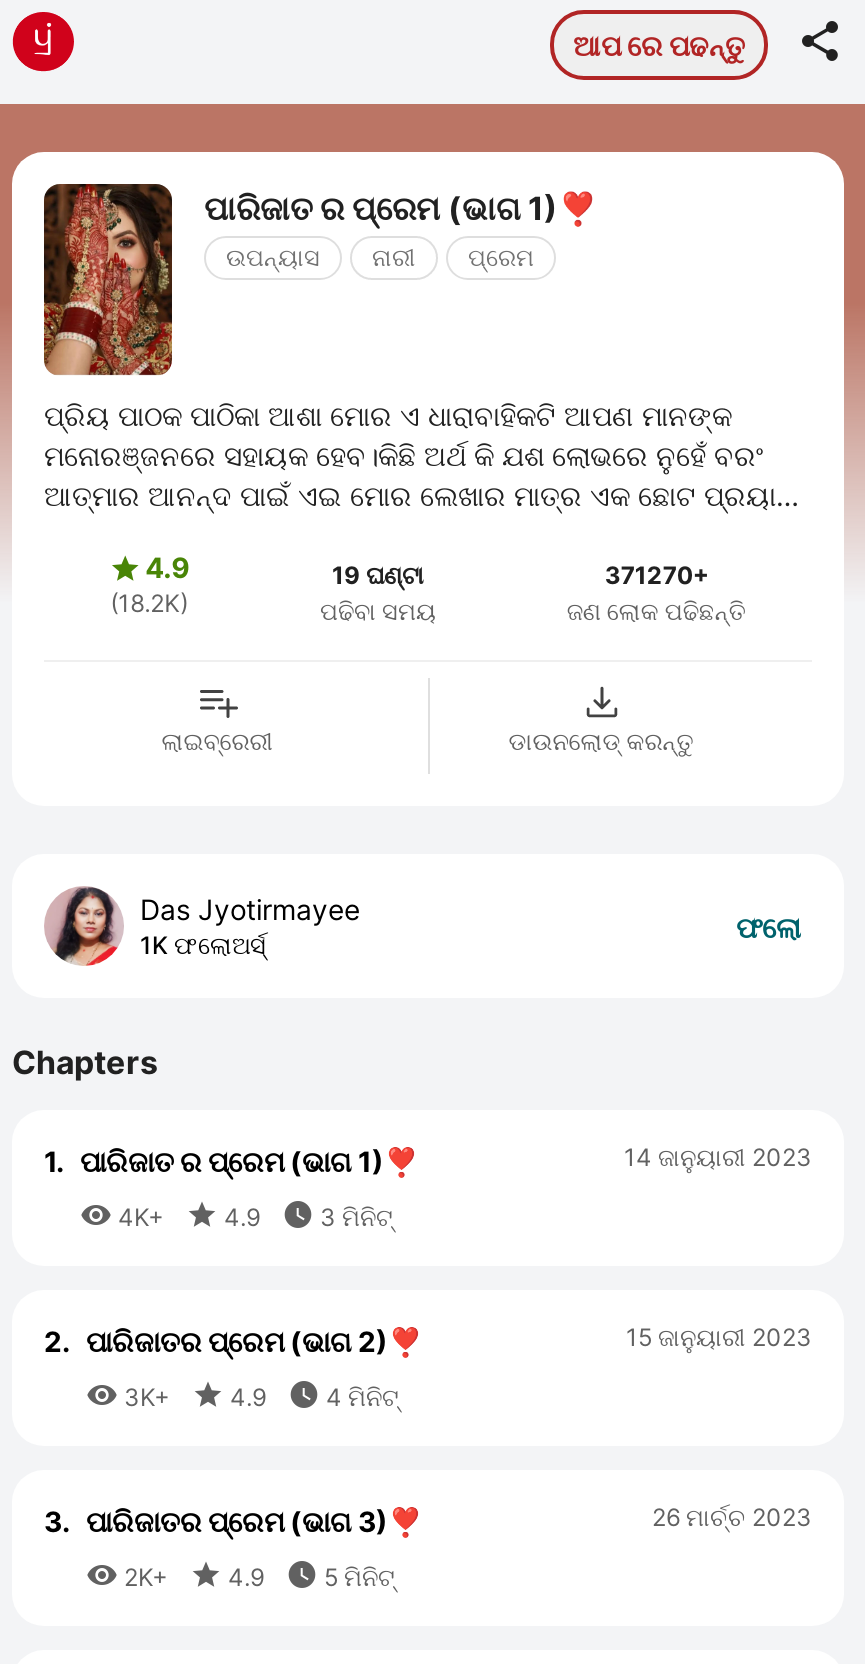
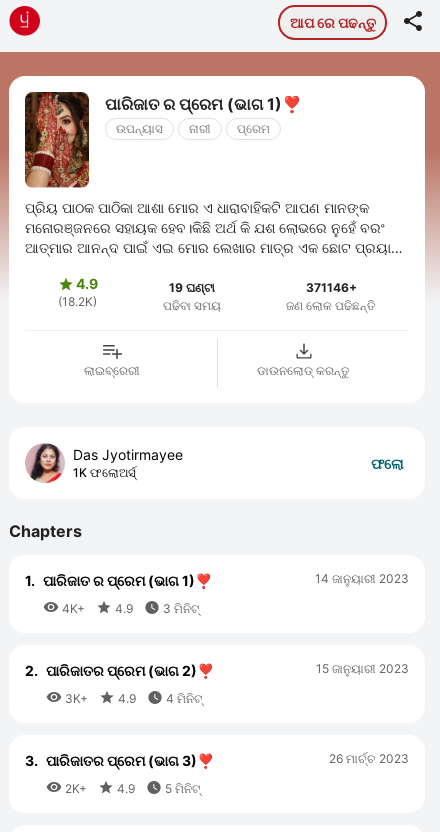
[605,560,709,590] 371270+ -> [306,280,357,295] 371146+

